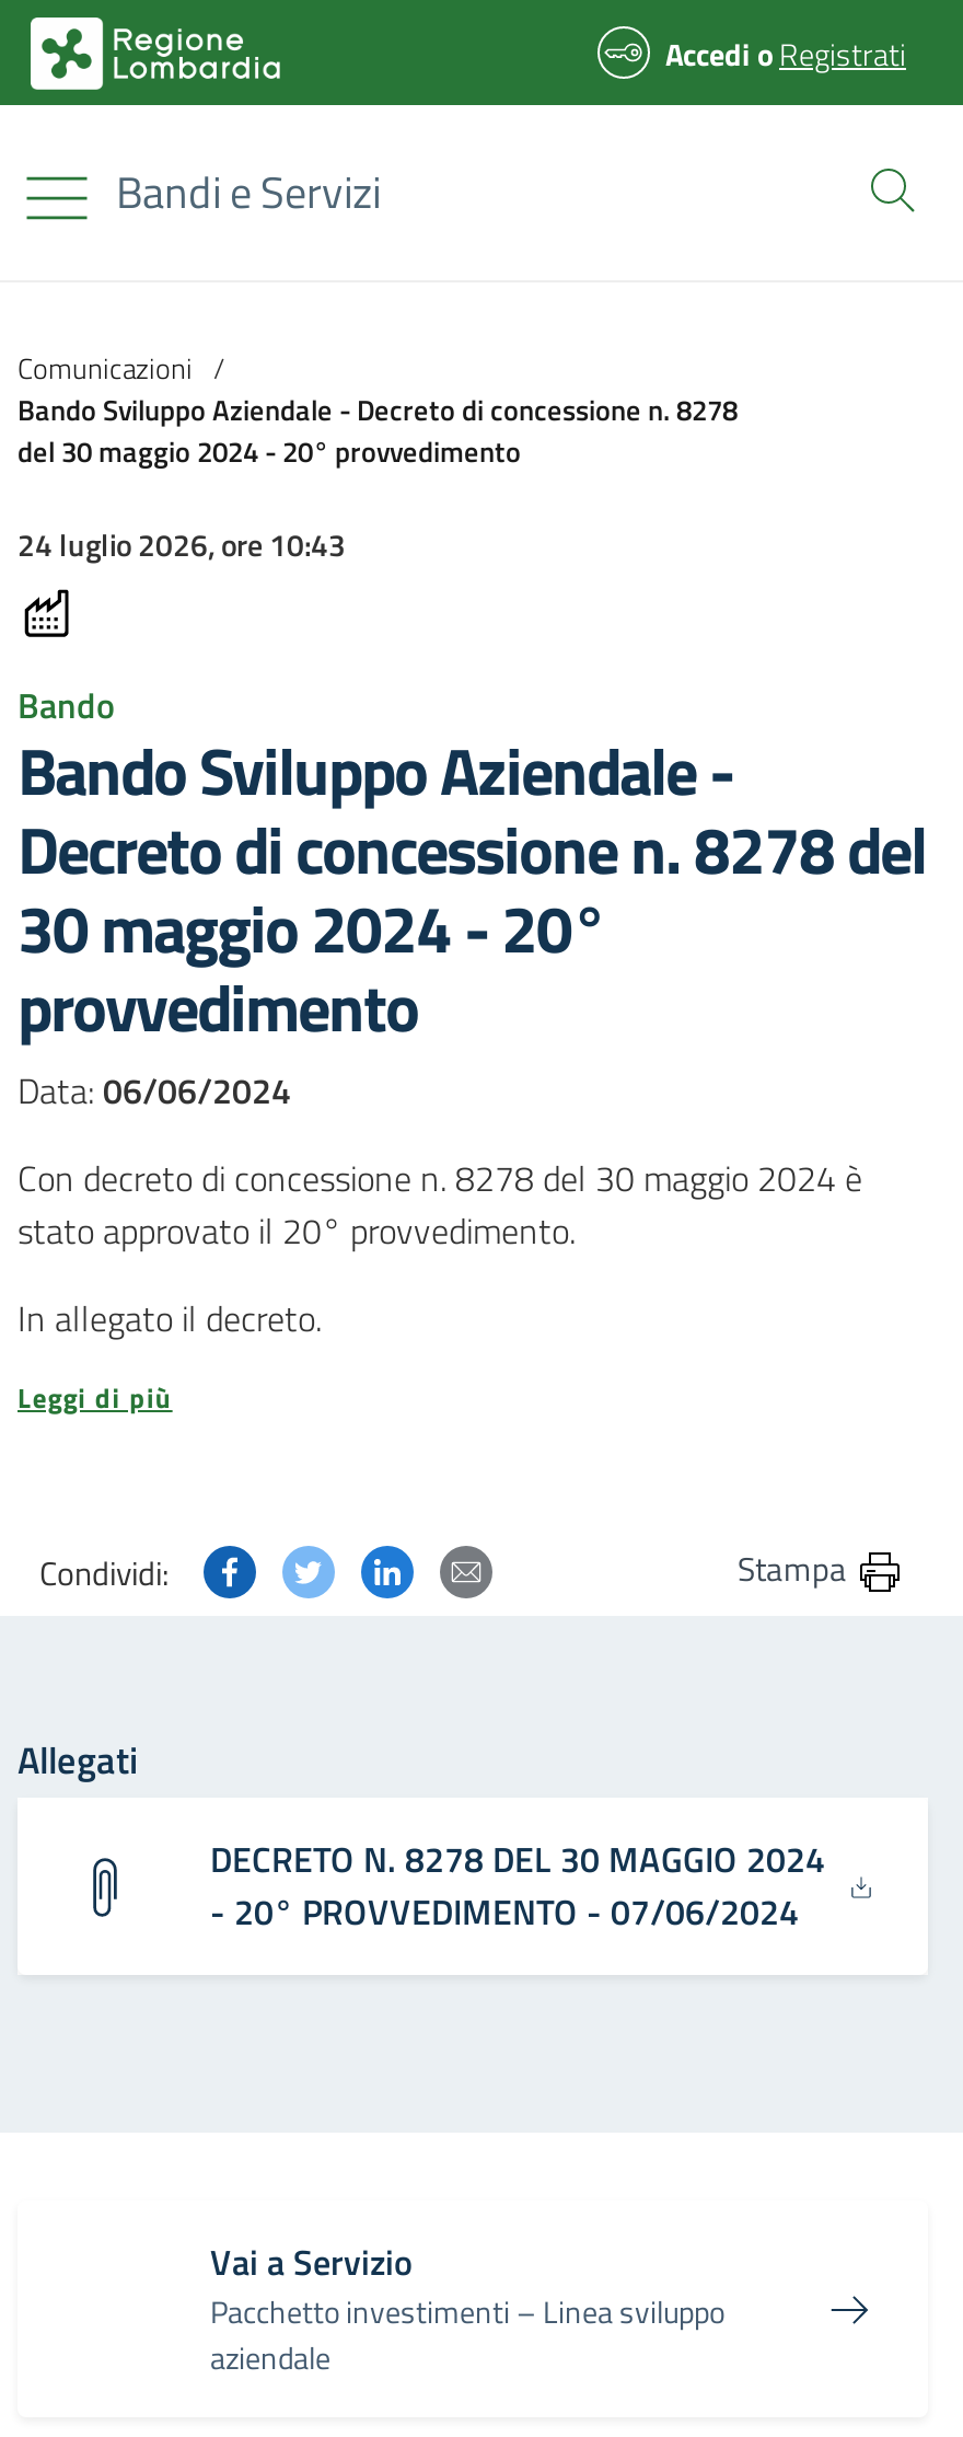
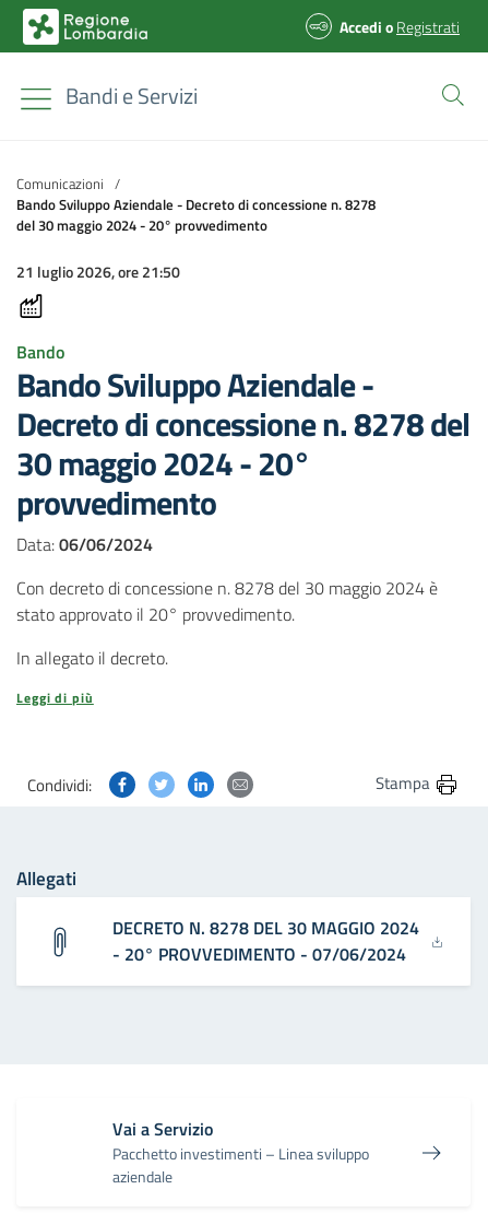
[18,521,346,567] 24 luglio 2026, ore 10:43 -> [16,260,180,283] 21 luglio 2026, ore 21:50

